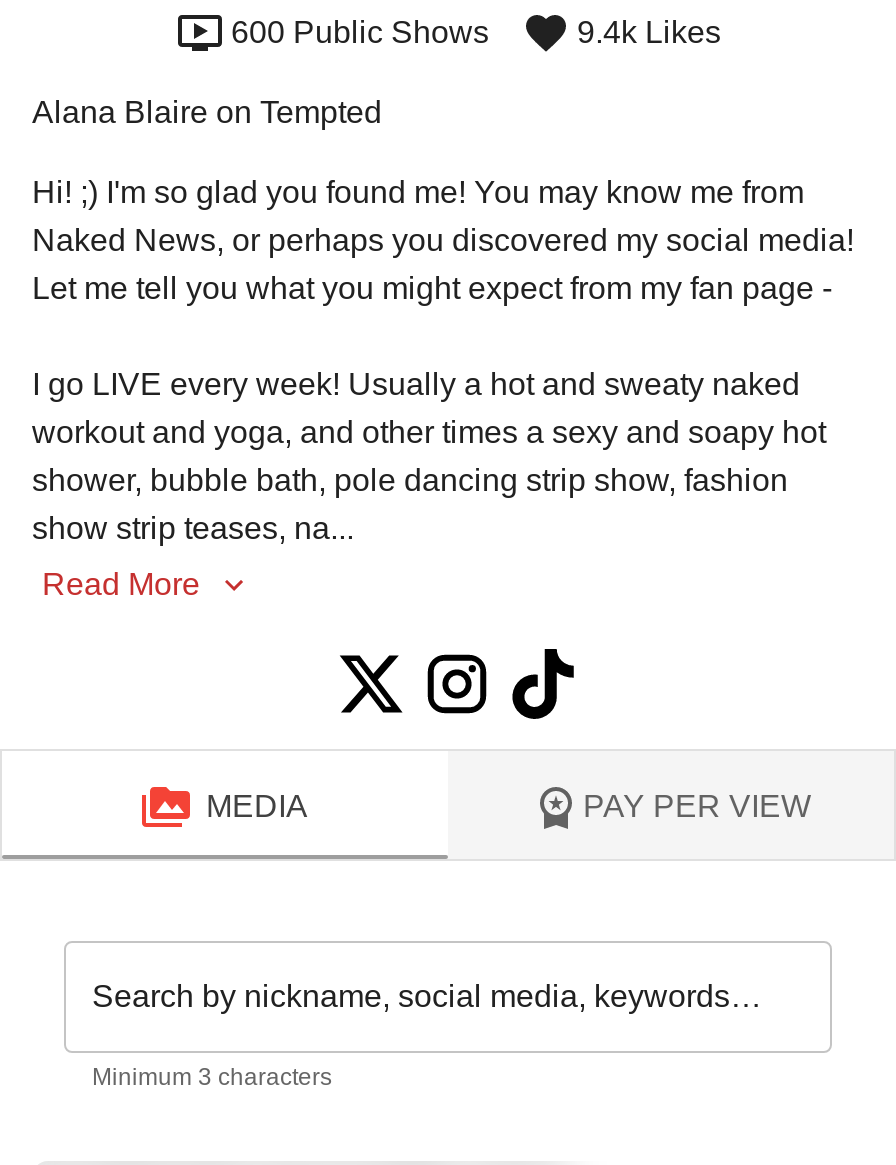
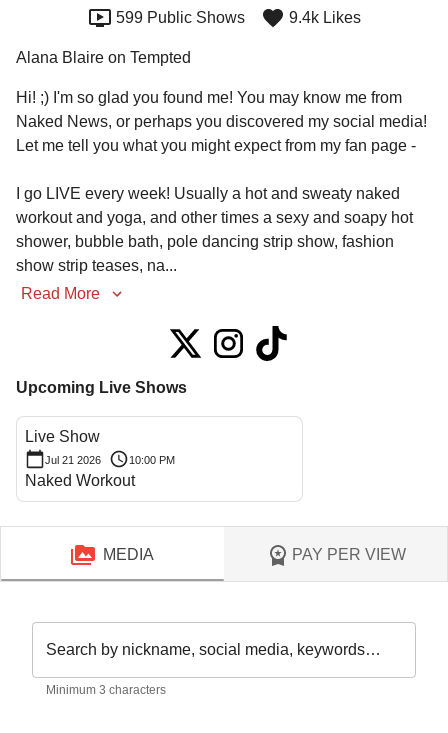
[231,15,489,49] 600 Public Shows -> [115,9,244,26] 599 Public Shows
none -> [16,379,187,489] Upcoming Live Shows | Live Show | Jul 21 2026 | 10:00 PM | Naked Workout

